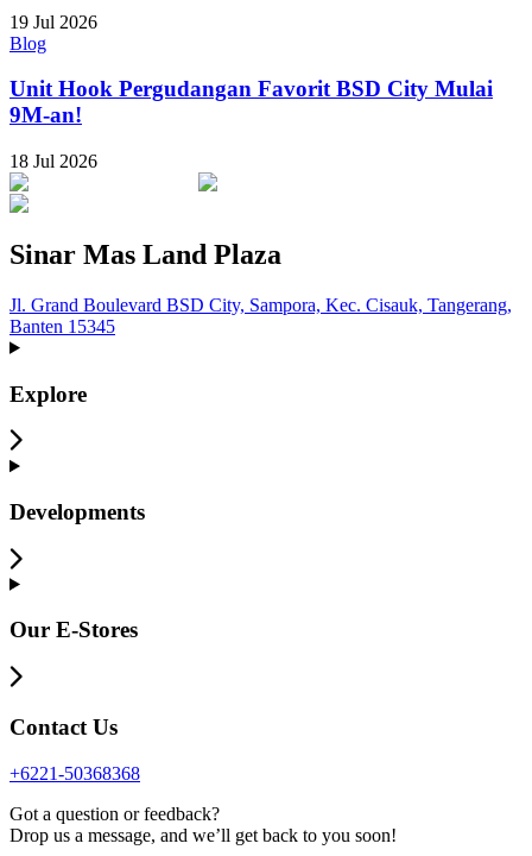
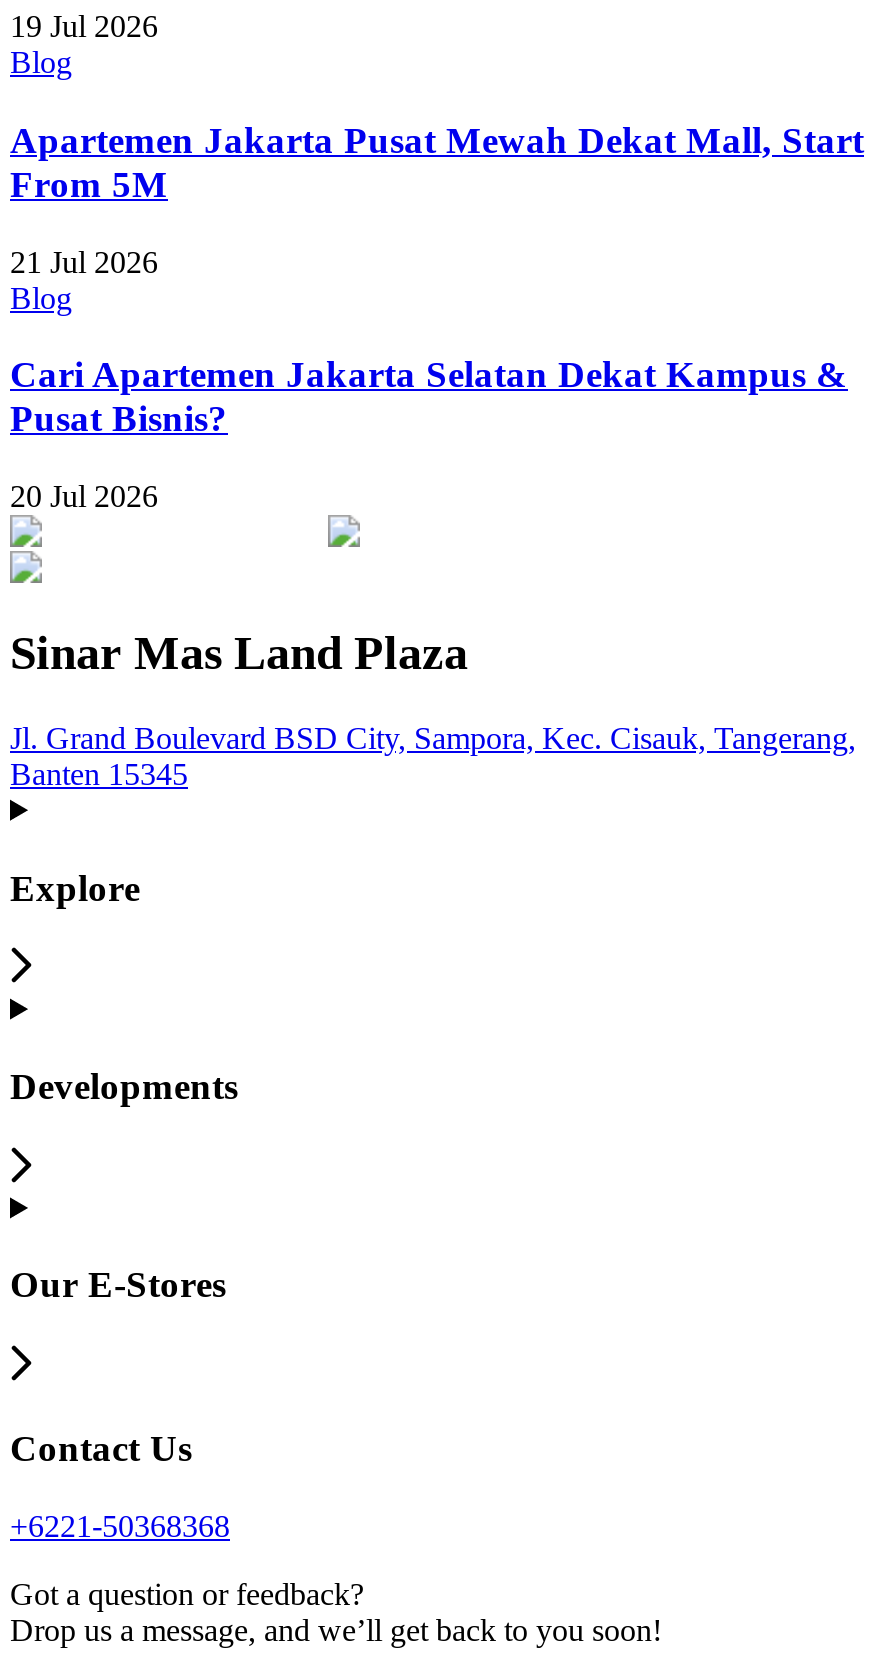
[9,76,493,171] Unit Hook Pergudangan Favorit BSD City Mulai | 9M-an! | 18 Jul 2026 -> [10,119,864,513] Apartemen Jakarta Pusat Mewah Dekat Mall, Start | From 5M | 21 Jul 2026 | Blog | Cari Apartemen Jakarta Selatan Dekat Kampus & | Pusat Bisnis? | 20 Jul 2026

